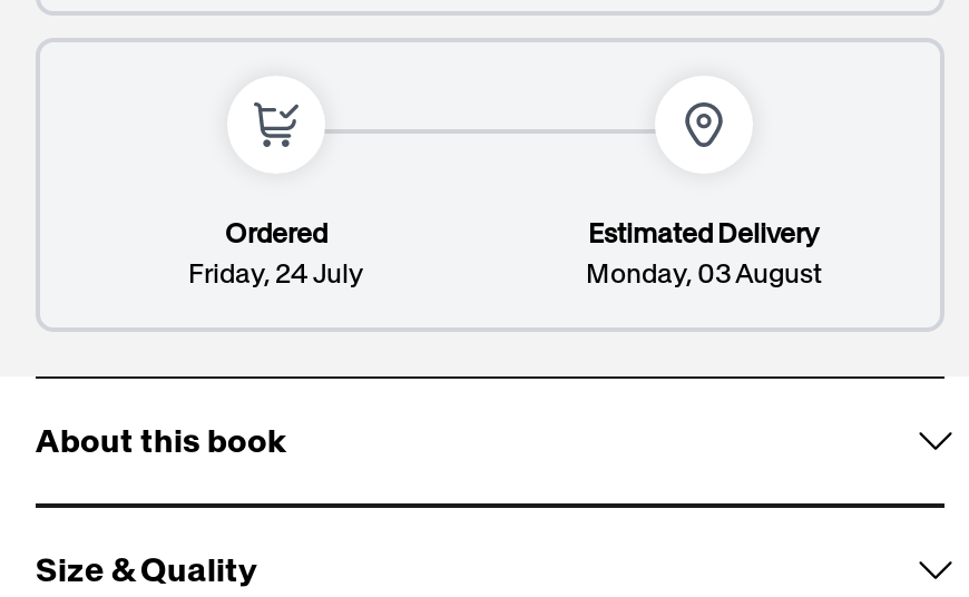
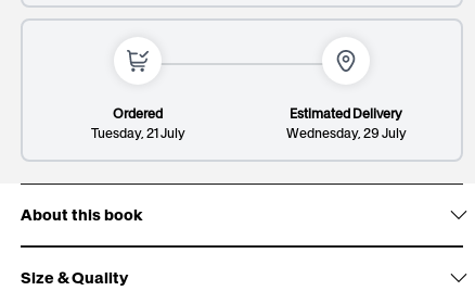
[188,256,364,289] Friday, 24 July -> [91,125,185,141] Tuesday, 21 July
[586,256,822,289] Monday, 03 August -> [286,125,406,141] Wednesday, 29 July

